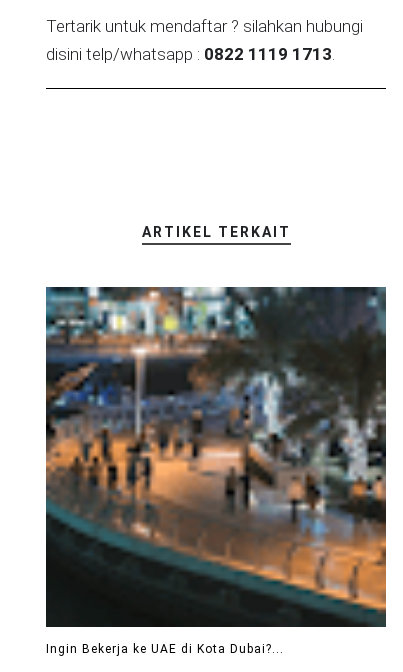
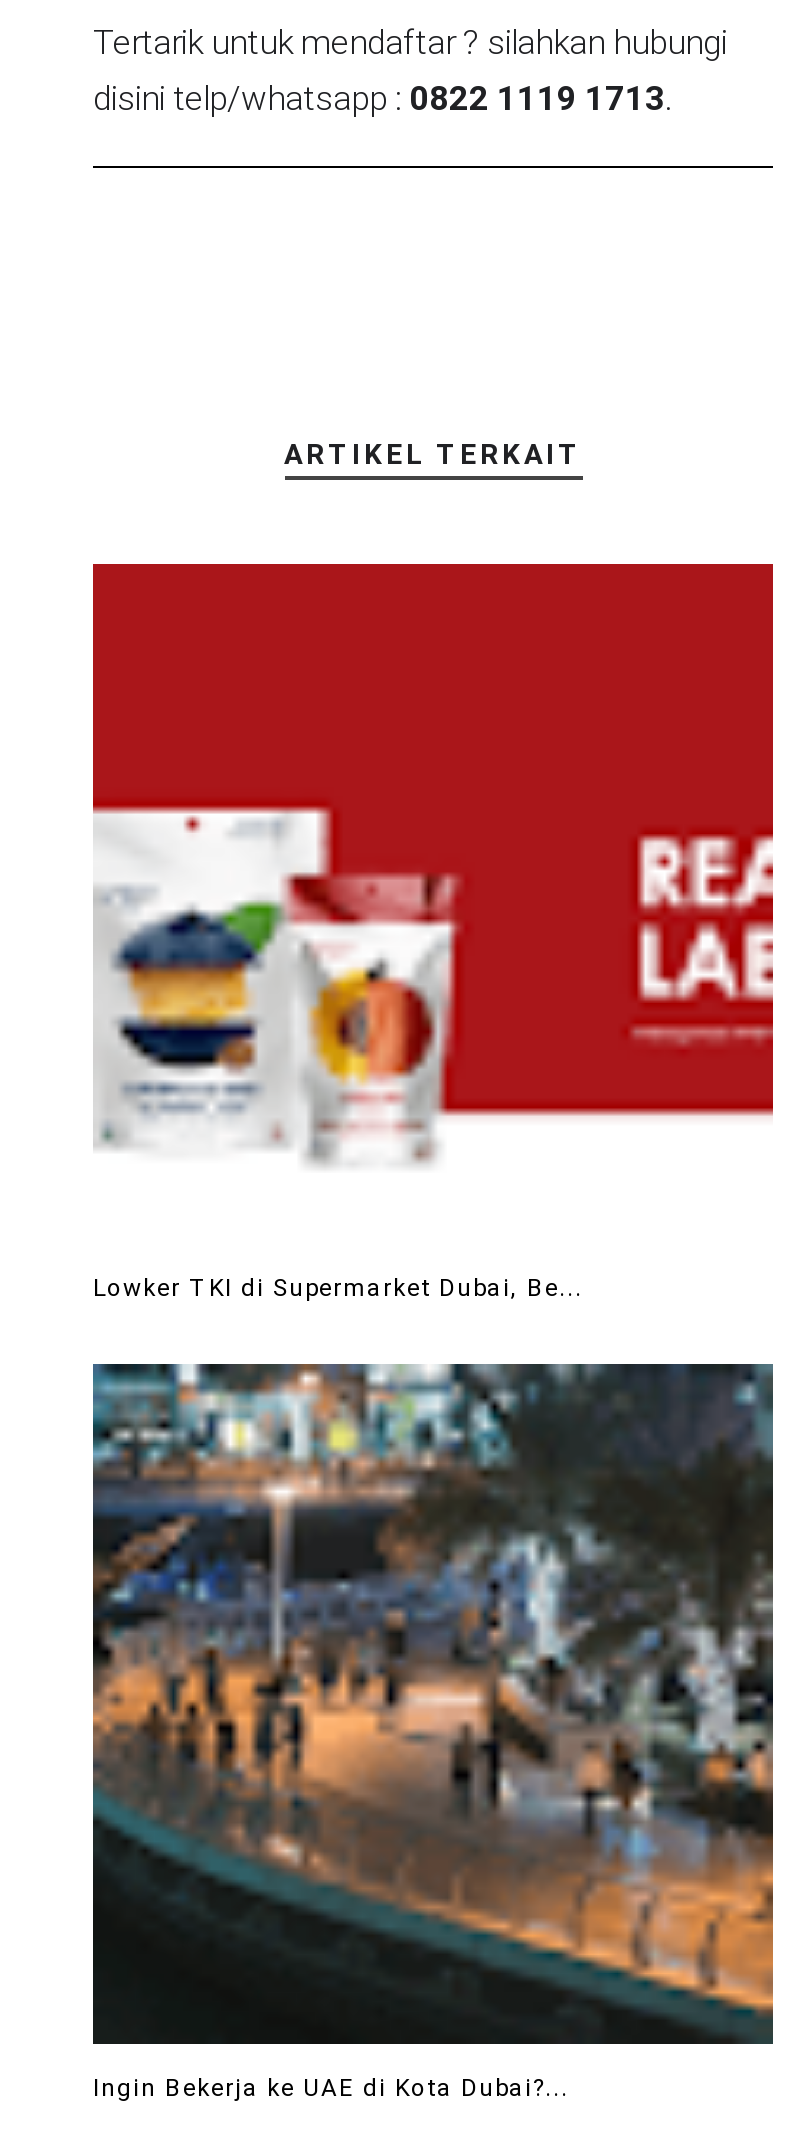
none -> [91,562,775,1168] [image]
none -> [93,1274,583,1302] Lowker TKI di Supermarket Dubai, Be...

